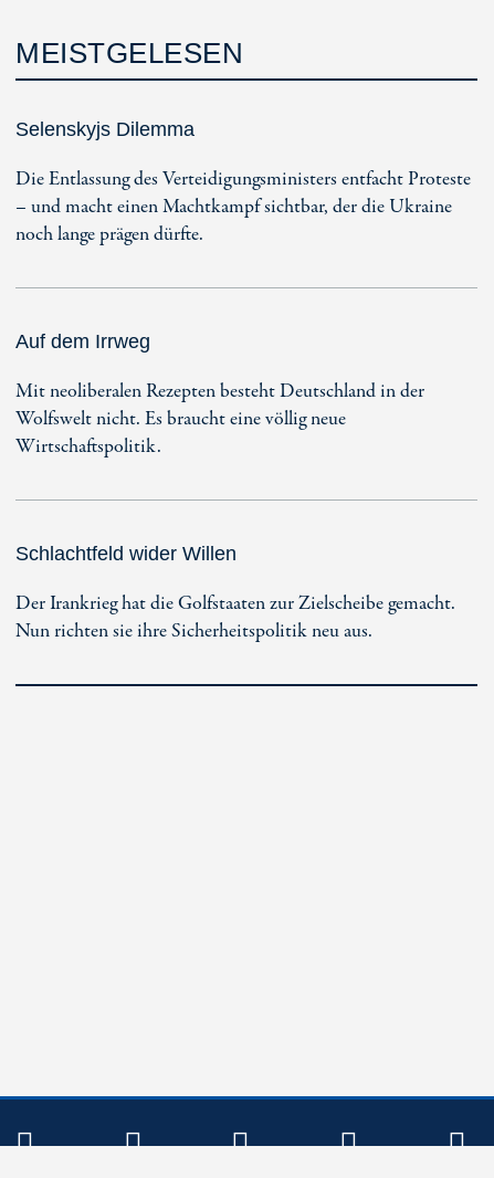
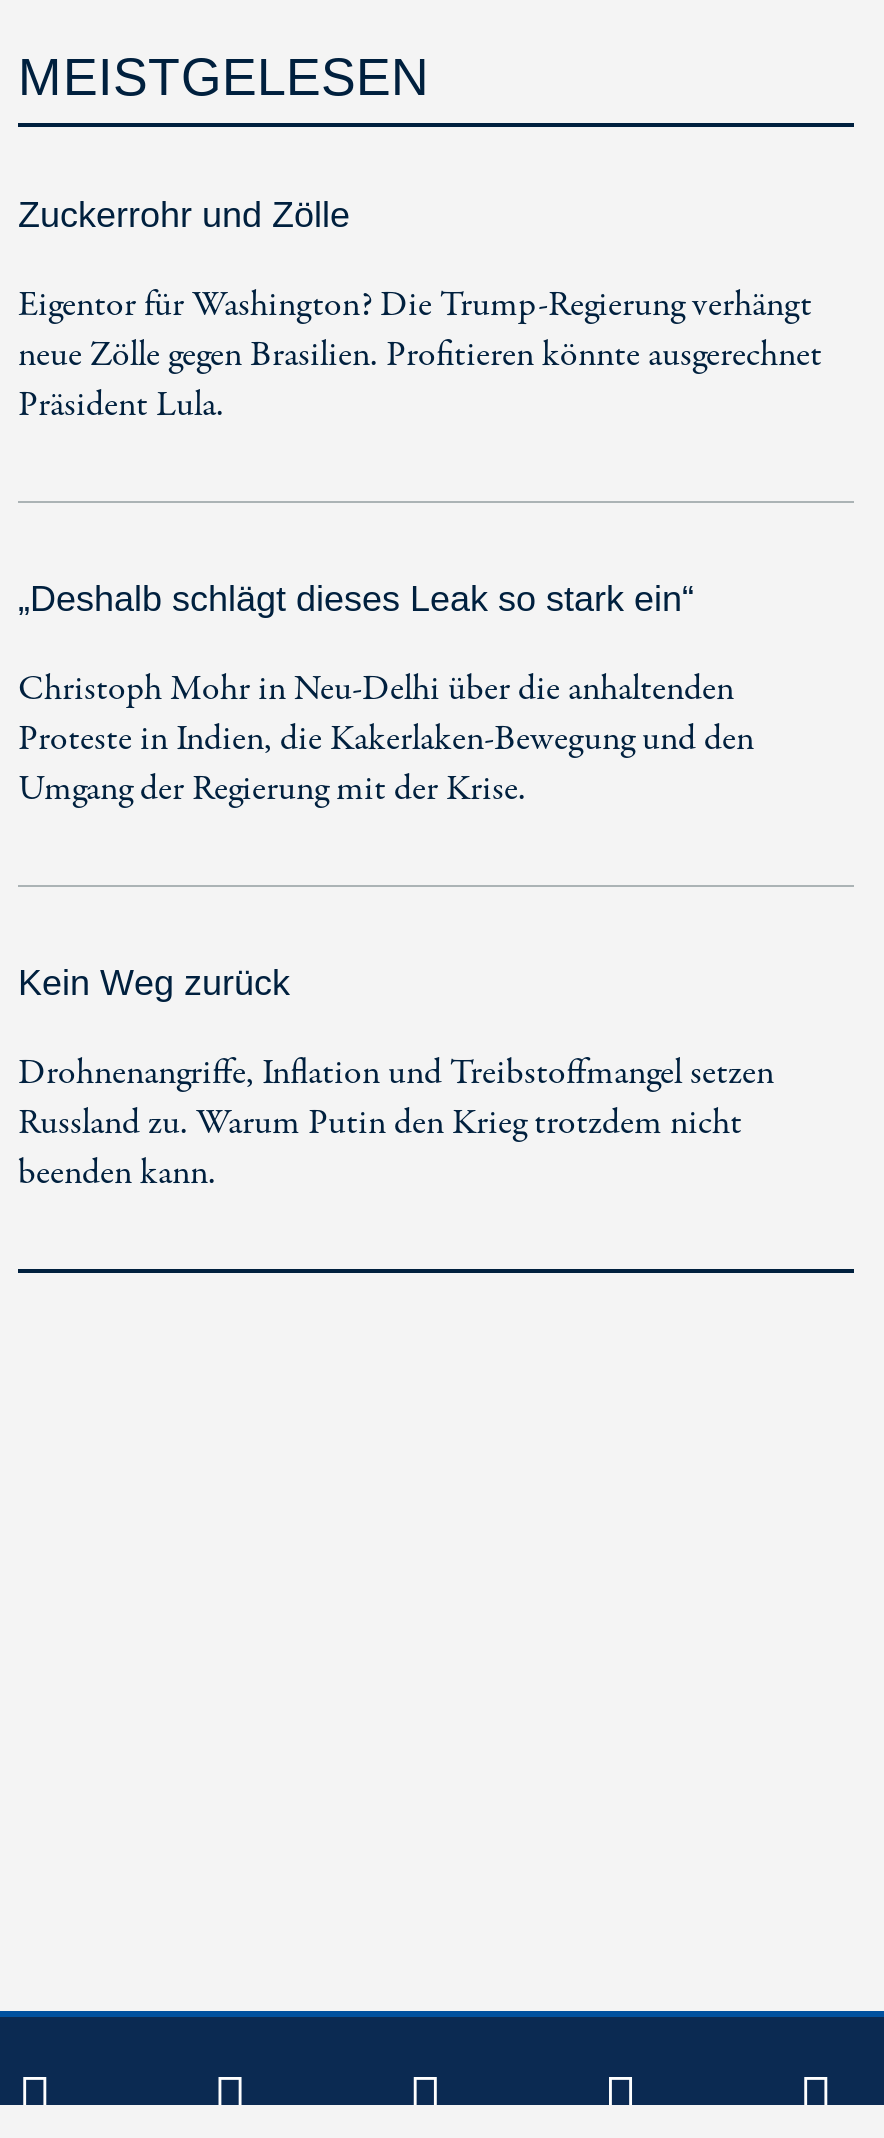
[15,118,195,140] Selenskyjs Dilemma -> [18,195,350,235] Zuckerrohr und Zölle
[15,166,471,249] Die Entlassung des Verteidigungsministers entfacht Proteste | – und macht einen Machtkampf sichtbar, der die Ukraine | noch lange prägen dürfte. -> [18,281,822,431] Eigentor für Washington? Die Trump-Regierung verhängt | neue Zölle gegen Brasilien. Profitieren könnte ausgerechnet | Präsident Lula.
[15,330,150,353] Auf dem Irrweg -> [18,579,694,619] „Deshalb schlägt dieses Leak so stark ein“
[15,378,424,461] Mit neoliberalen Rezepten besteht Deutschland in der | Wolfswelt nicht. Es braucht eine völlig neue | Wirtschaftspolitik. -> [18,665,754,815] Christoph Mohr in Neu-Delhi über die anhaltenden | Proteste in Indien, die Kakerlaken-Bewegung und den | Umgang der Regierung mit der Krise.
[15,543,237,565] Schlachtfeld wider Willen -> [18,963,290,1003] Kein Weg zurück
[15,590,455,645] Der Irankrieg hat die Golfstaaten zur Zielscheibe gemacht. | Nun richten sie ihre Sicherheitspolitik neu aus. -> [18,1049,774,1199] Drohnenangriffe, Inflation und Treibstoffmangel setzen | Russland zu. Warum Putin den Krieg trotzdem nicht | beenden kann.

